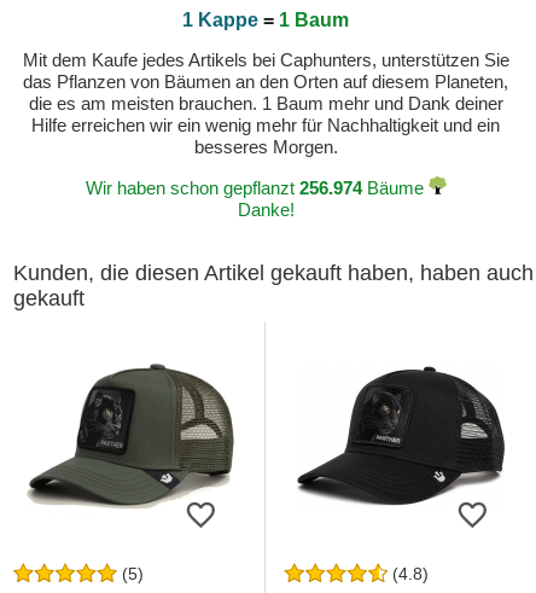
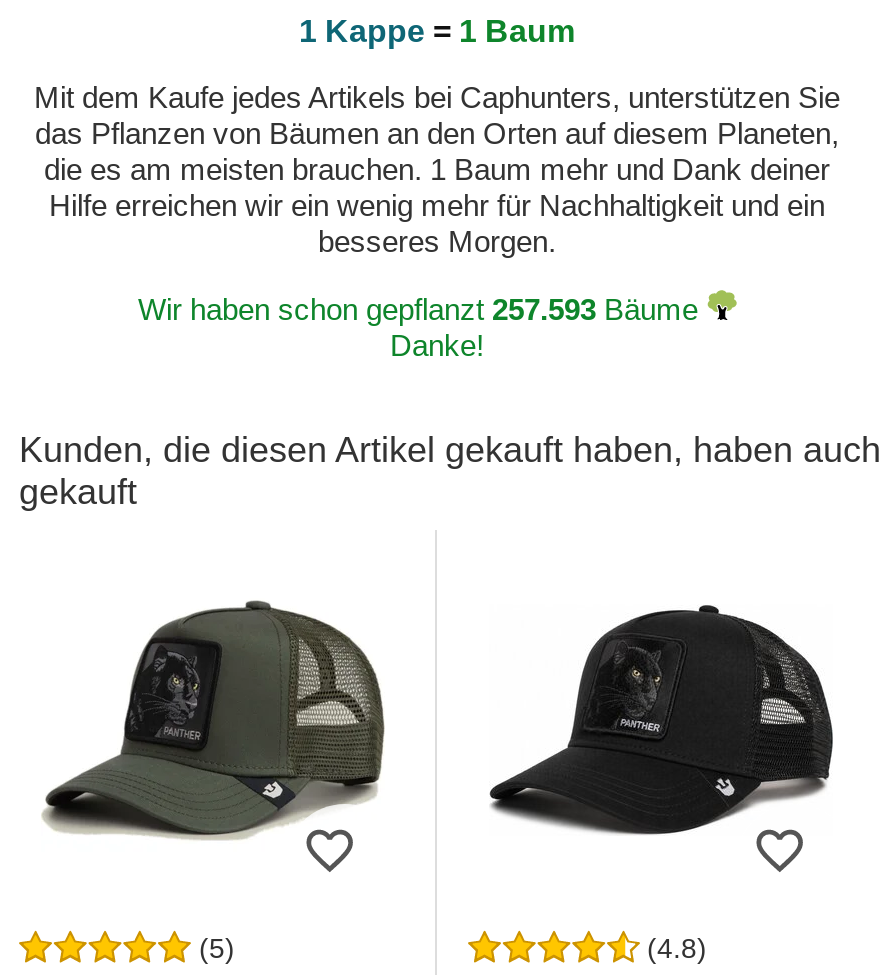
[85,178,428,199] Wir haben schon gepflanzt 256.974 Bäume -> [138,293,706,327] Wir haben schon gepflanzt 257.593 Bäume

